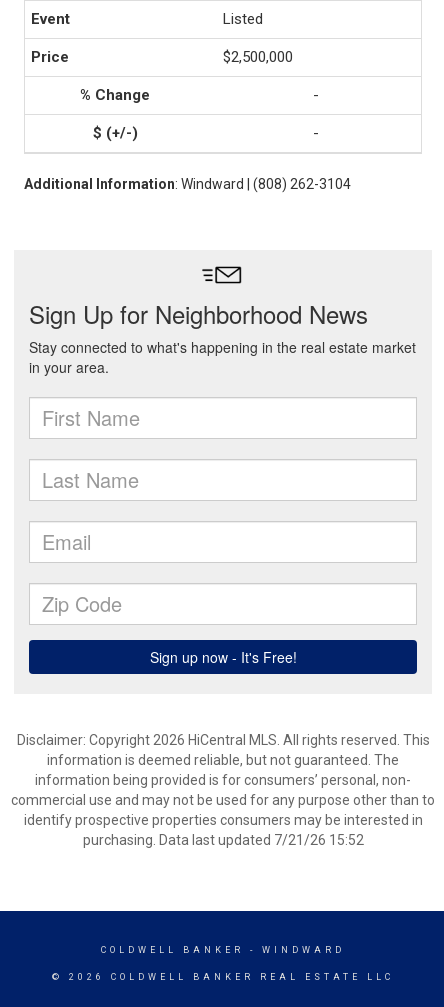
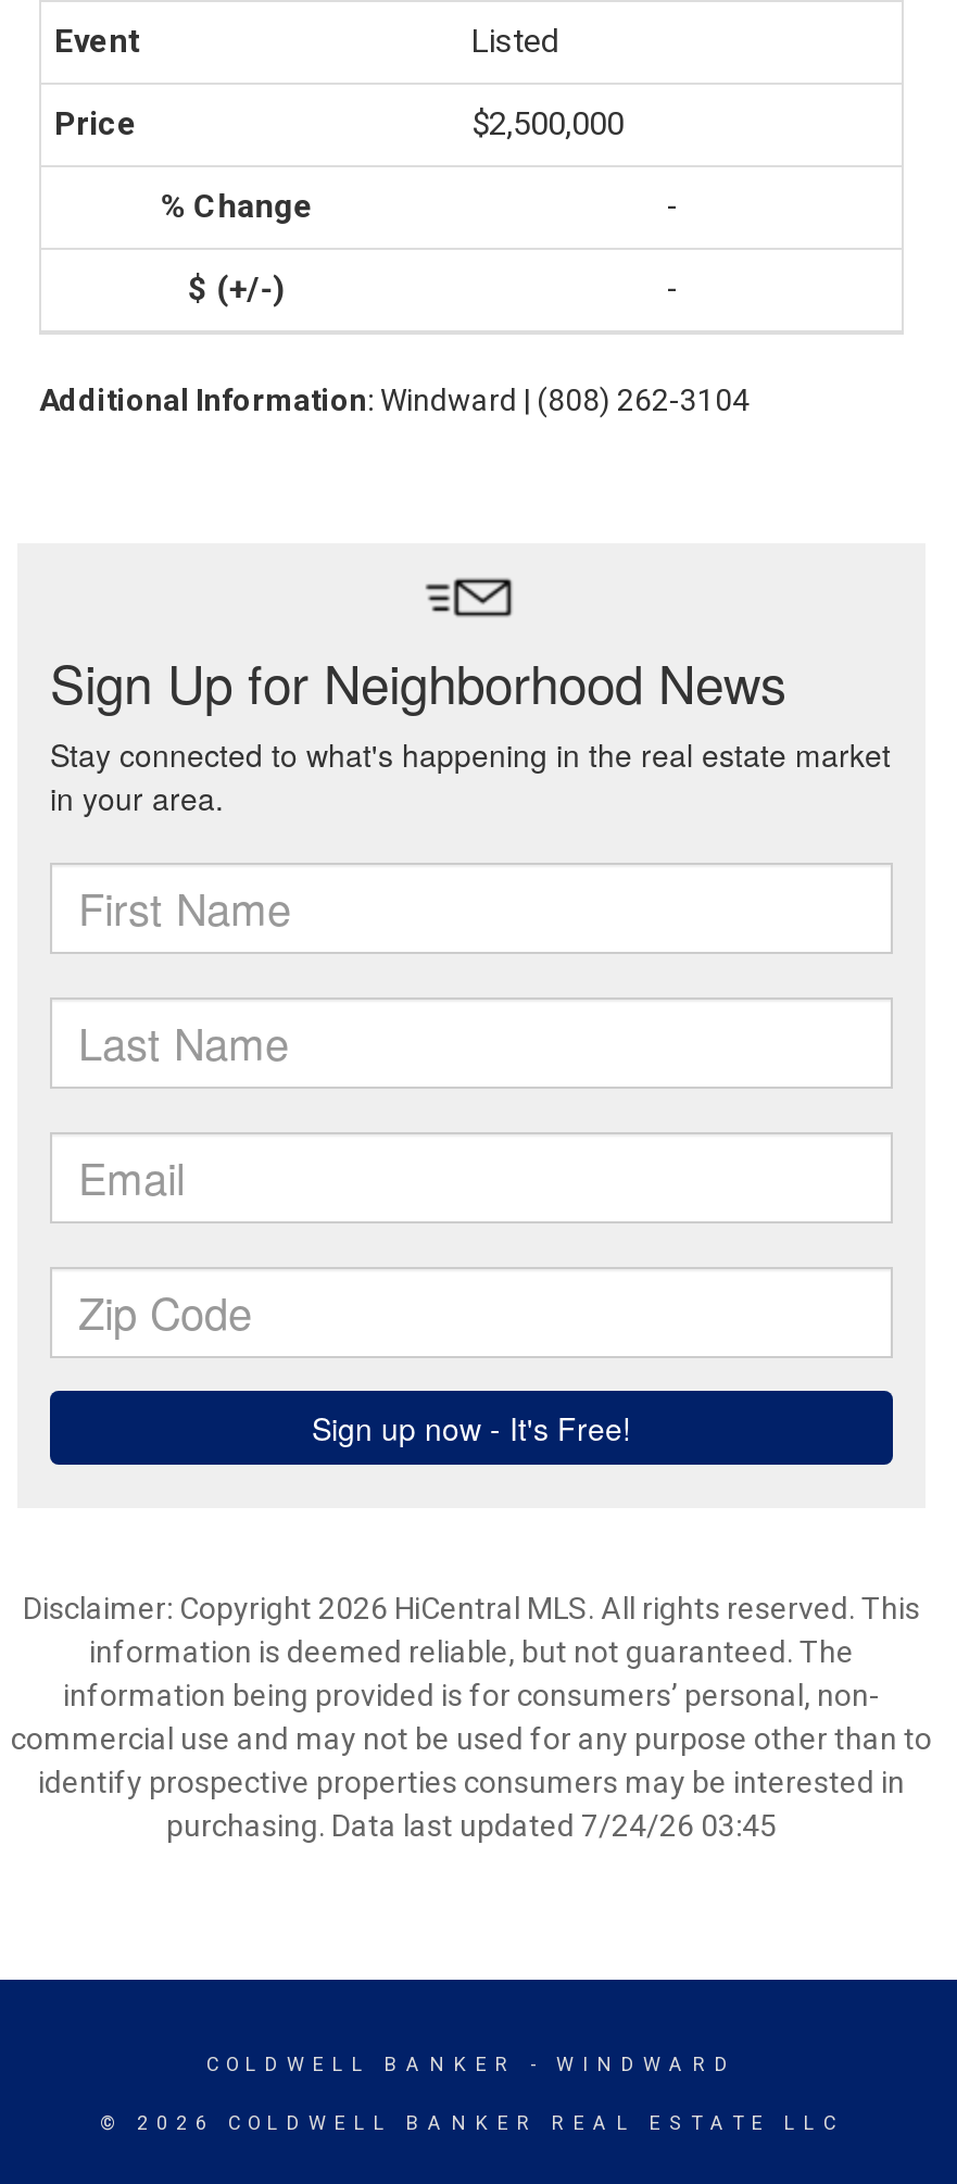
[82,832,363,848] purchasing. Data last updated 7/21/26 15:52 -> [166,1808,777,1843] purchasing. Data last updated 7/24/26 03:45

